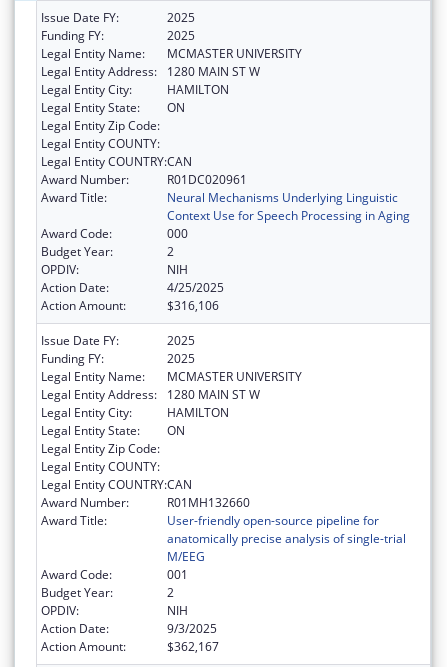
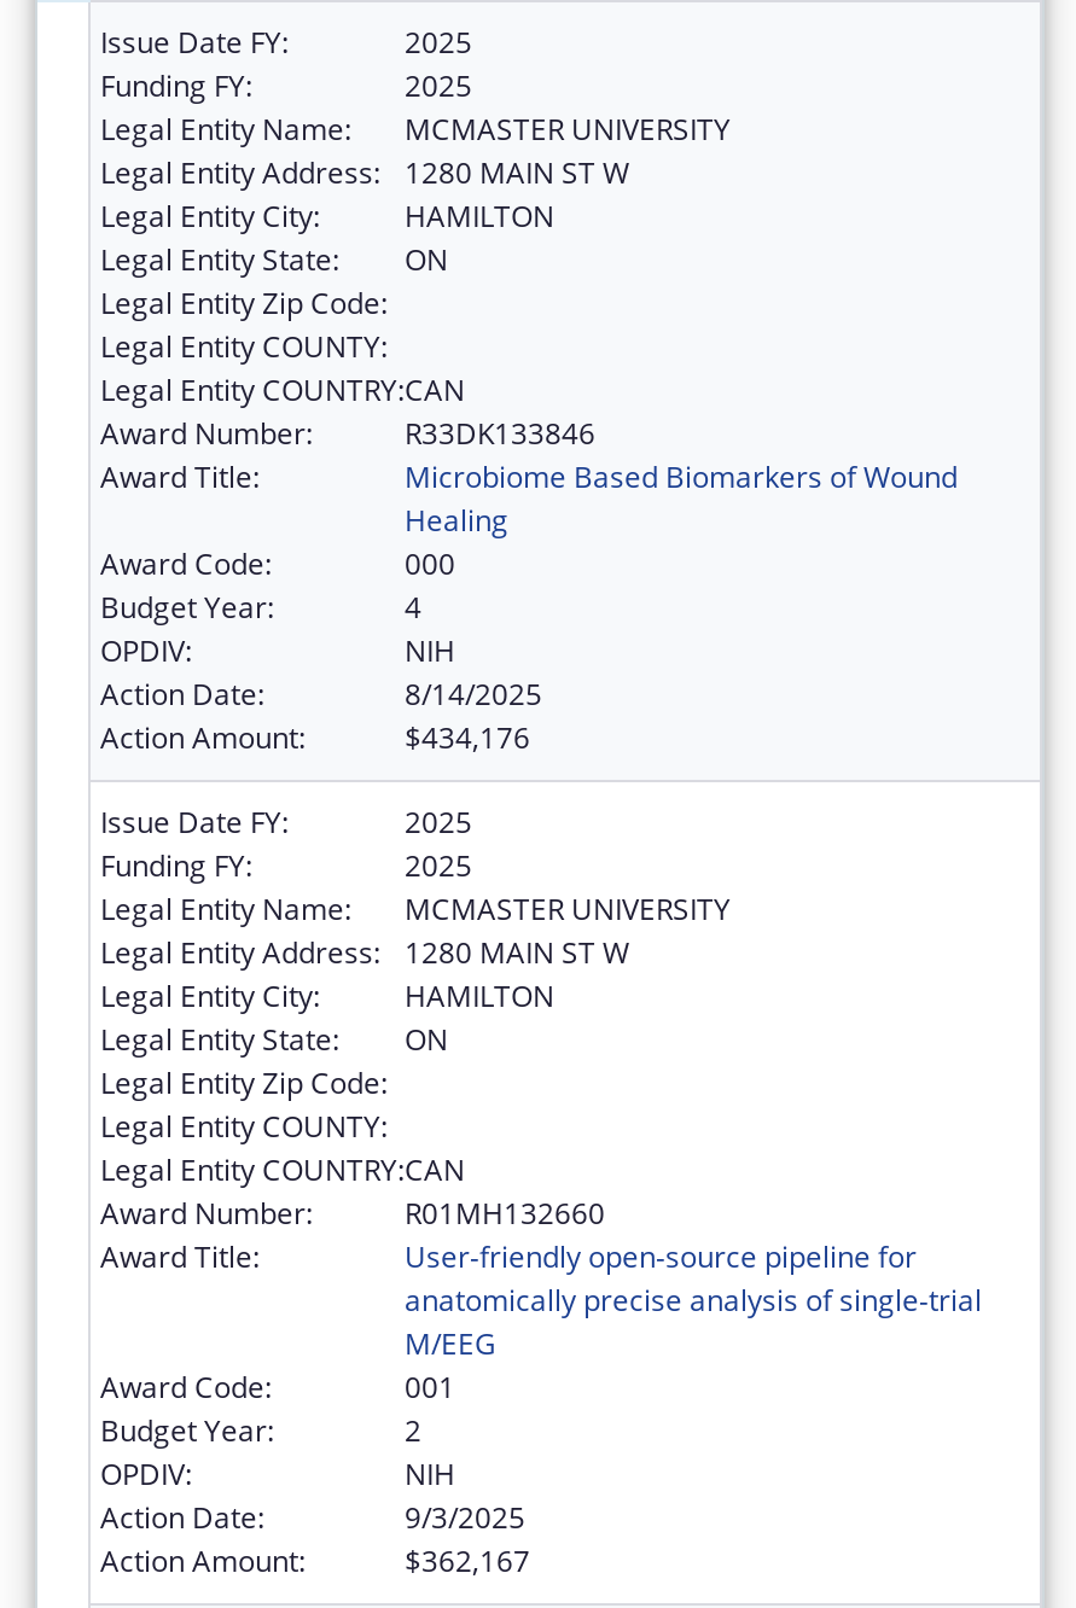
[167,170,247,187] R01DC020961 -> [405,412,595,453] R33DK133846
[167,188,410,223] Neural Mechanisms Underlying Linguistic | Context Use for Speech Processing in Aging -> [405,455,958,540] Microbiome Based Biomarkers of Wound | Healing
[167,242,174,259] 2 -> [405,585,421,627] 4
[167,278,224,295] 4/25/2025 -> [405,672,542,713] 8/14/2025
[167,296,219,313] $316,106 -> [405,716,530,757] $434,176

